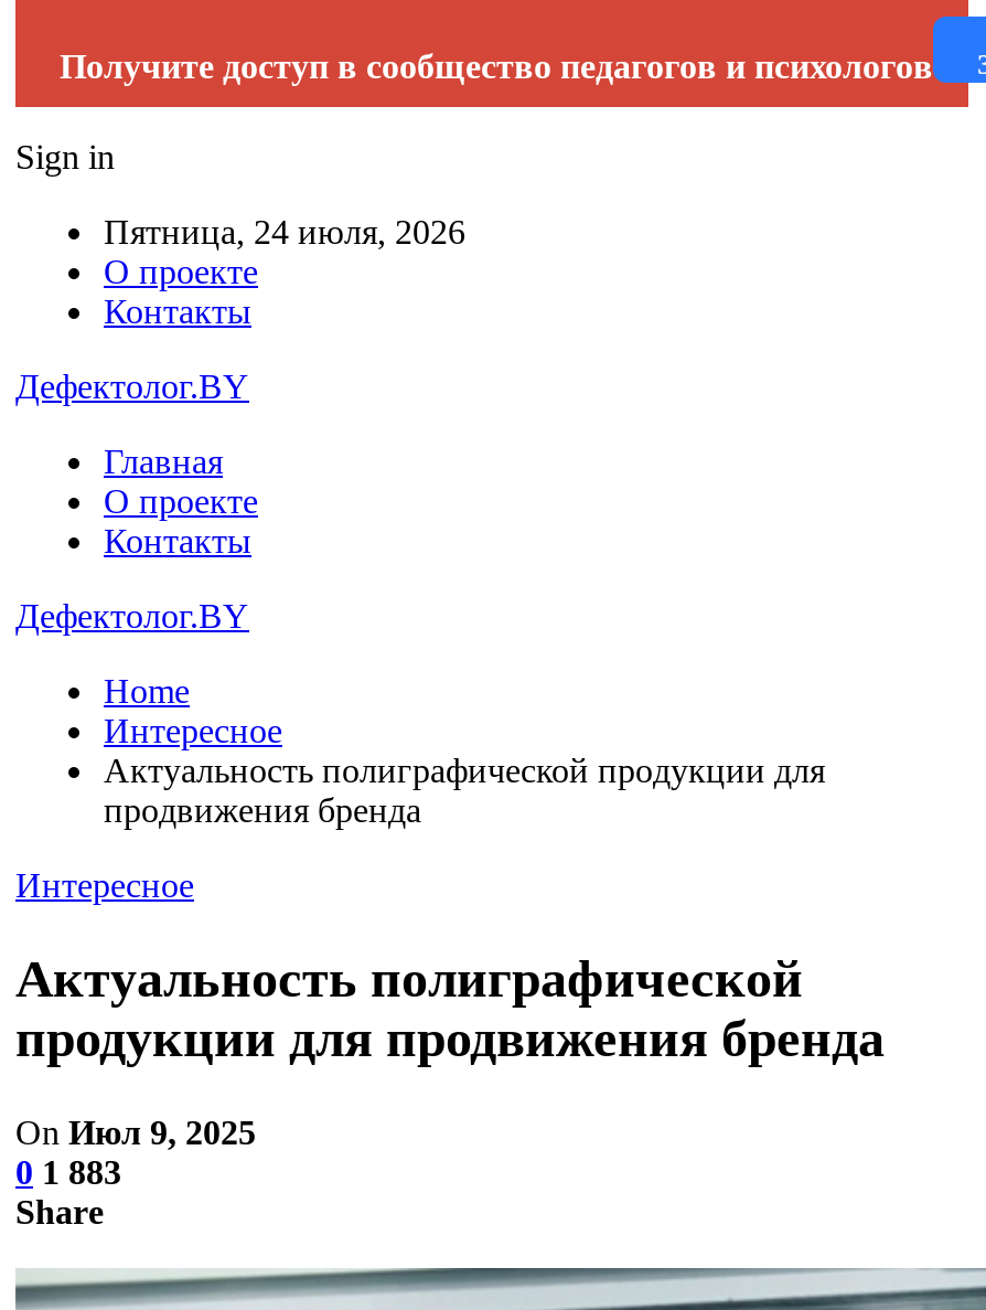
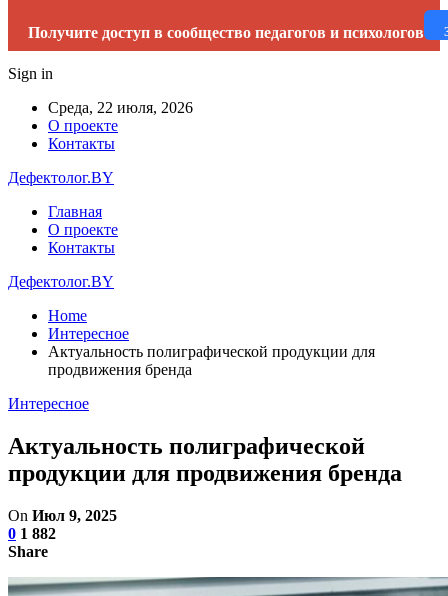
[104,213,465,251] Пятница, 24 июля, 2026 -> [48,99,193,116] Среда, 22 июля, 2026
[15,1153,121,1190] 0 1 883 -> [8,525,56,542] 0 1 882

